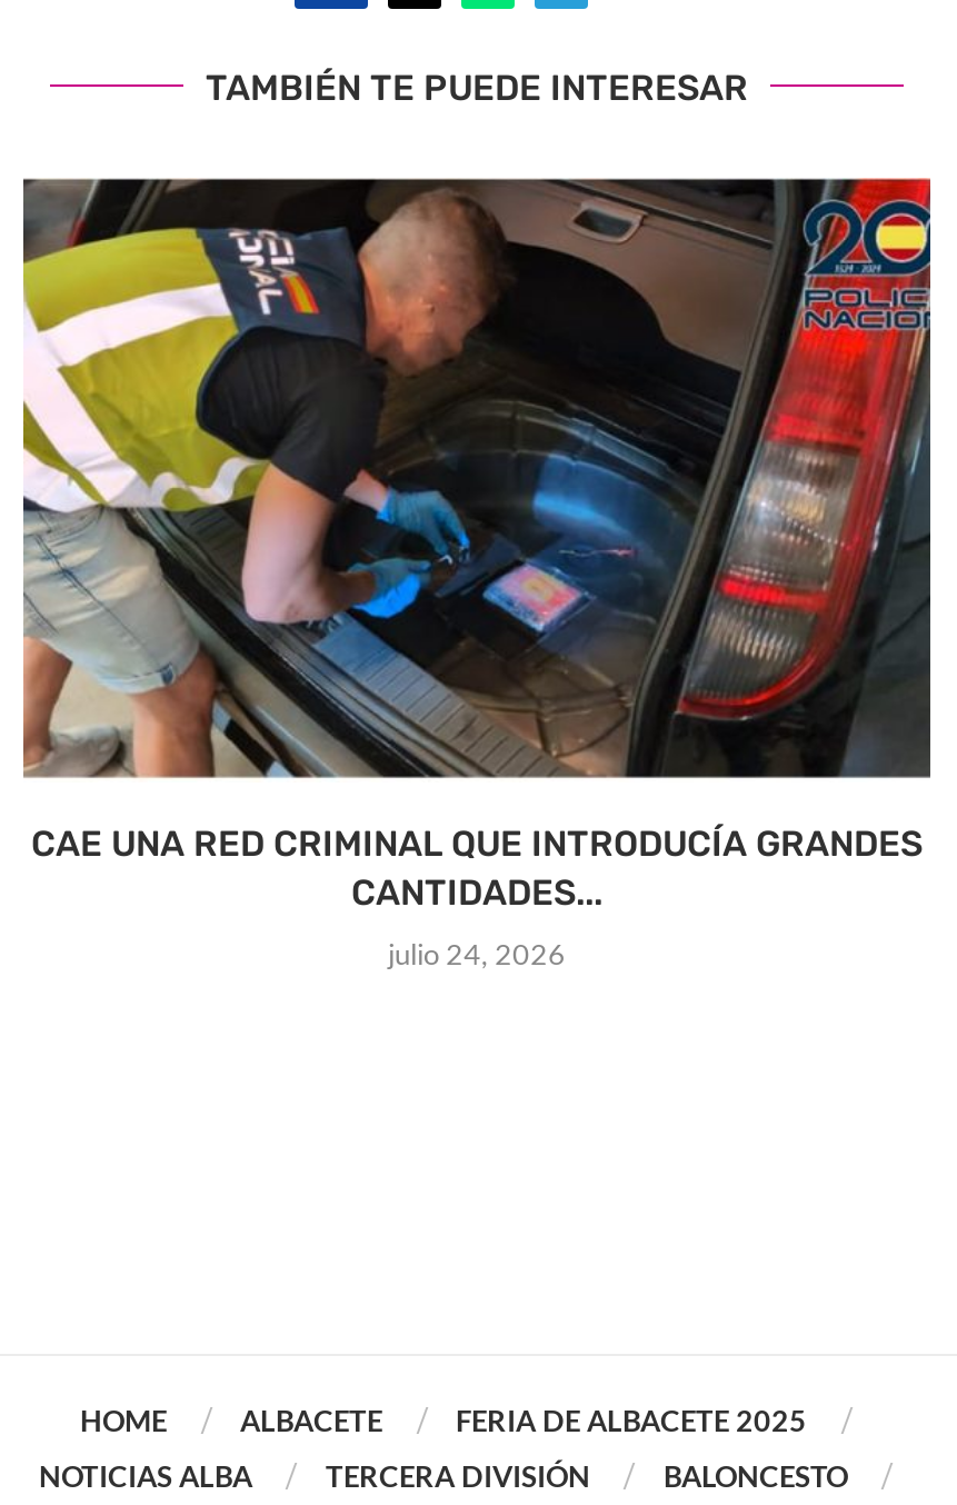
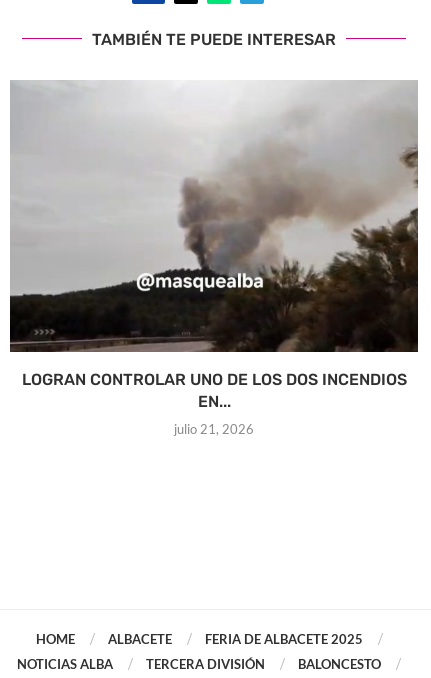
[21,178,930,913] [image] | CAE UNA RED CRIMINAL QUE INTRODUCÍA GRANDES | CANTIDADES... -> [9,80,418,411] [image] | LOGRAN CONTROLAR UNO DE LOS DOS INCENDIOS | EN...
[388,936,566,971] julio 24, 2026 -> [174,421,254,437] julio 21, 2026

